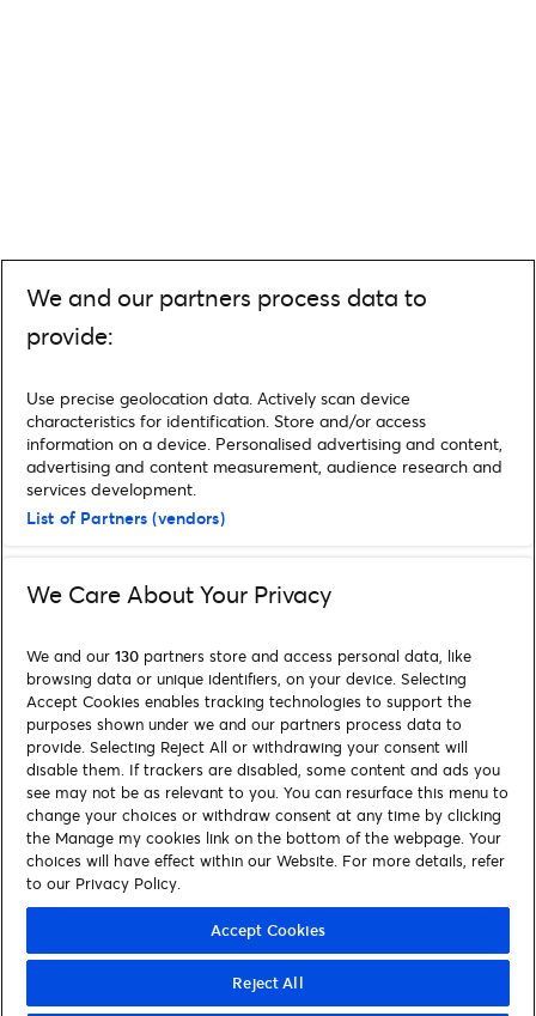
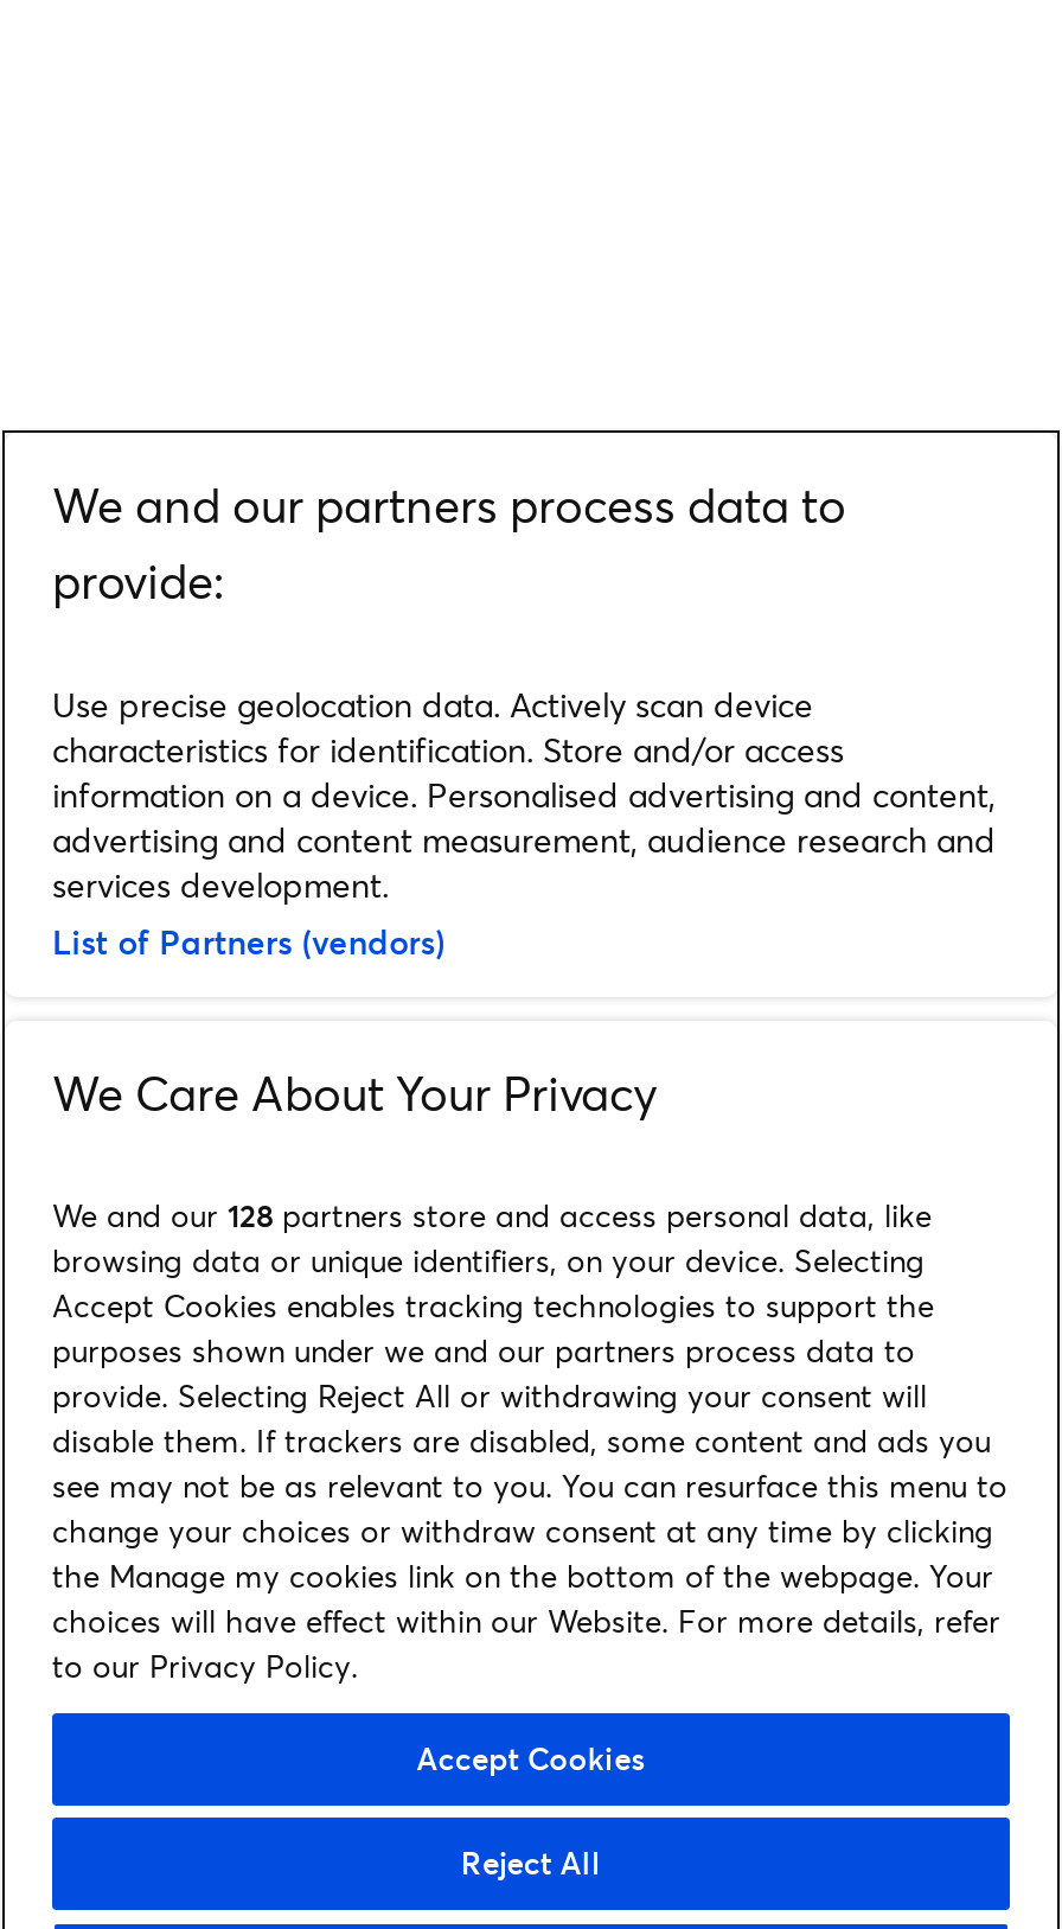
[26,645,471,667] We and our 130 partners store and access personal data, like -> [52,1194,932,1237] We and our 128 partners store and access personal data, like

